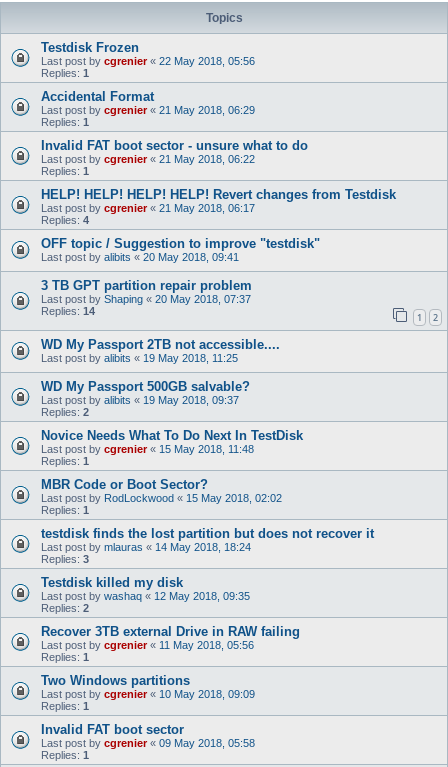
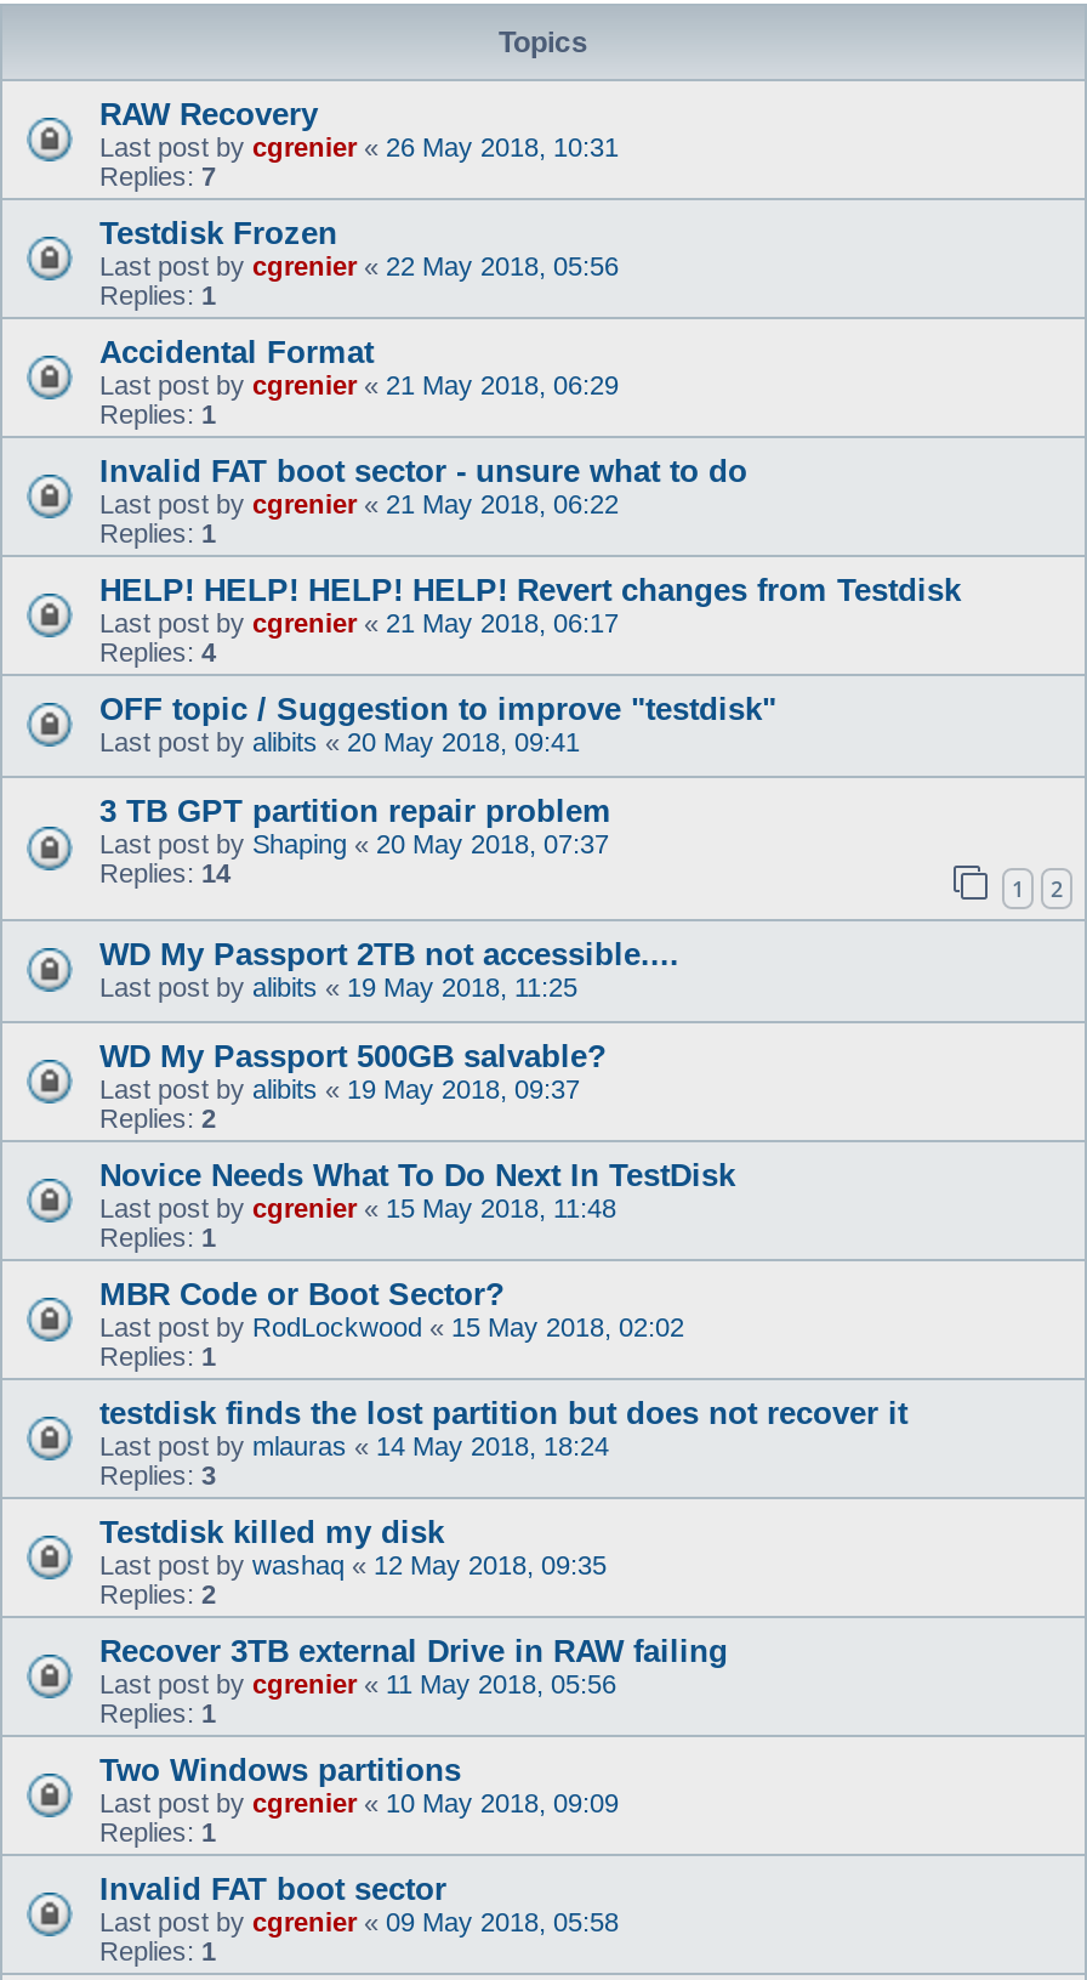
none -> [99,96,619,191] RAW Recovery | Last post by cgrenier «26 May 2018, 10:31 | Replies: 7

